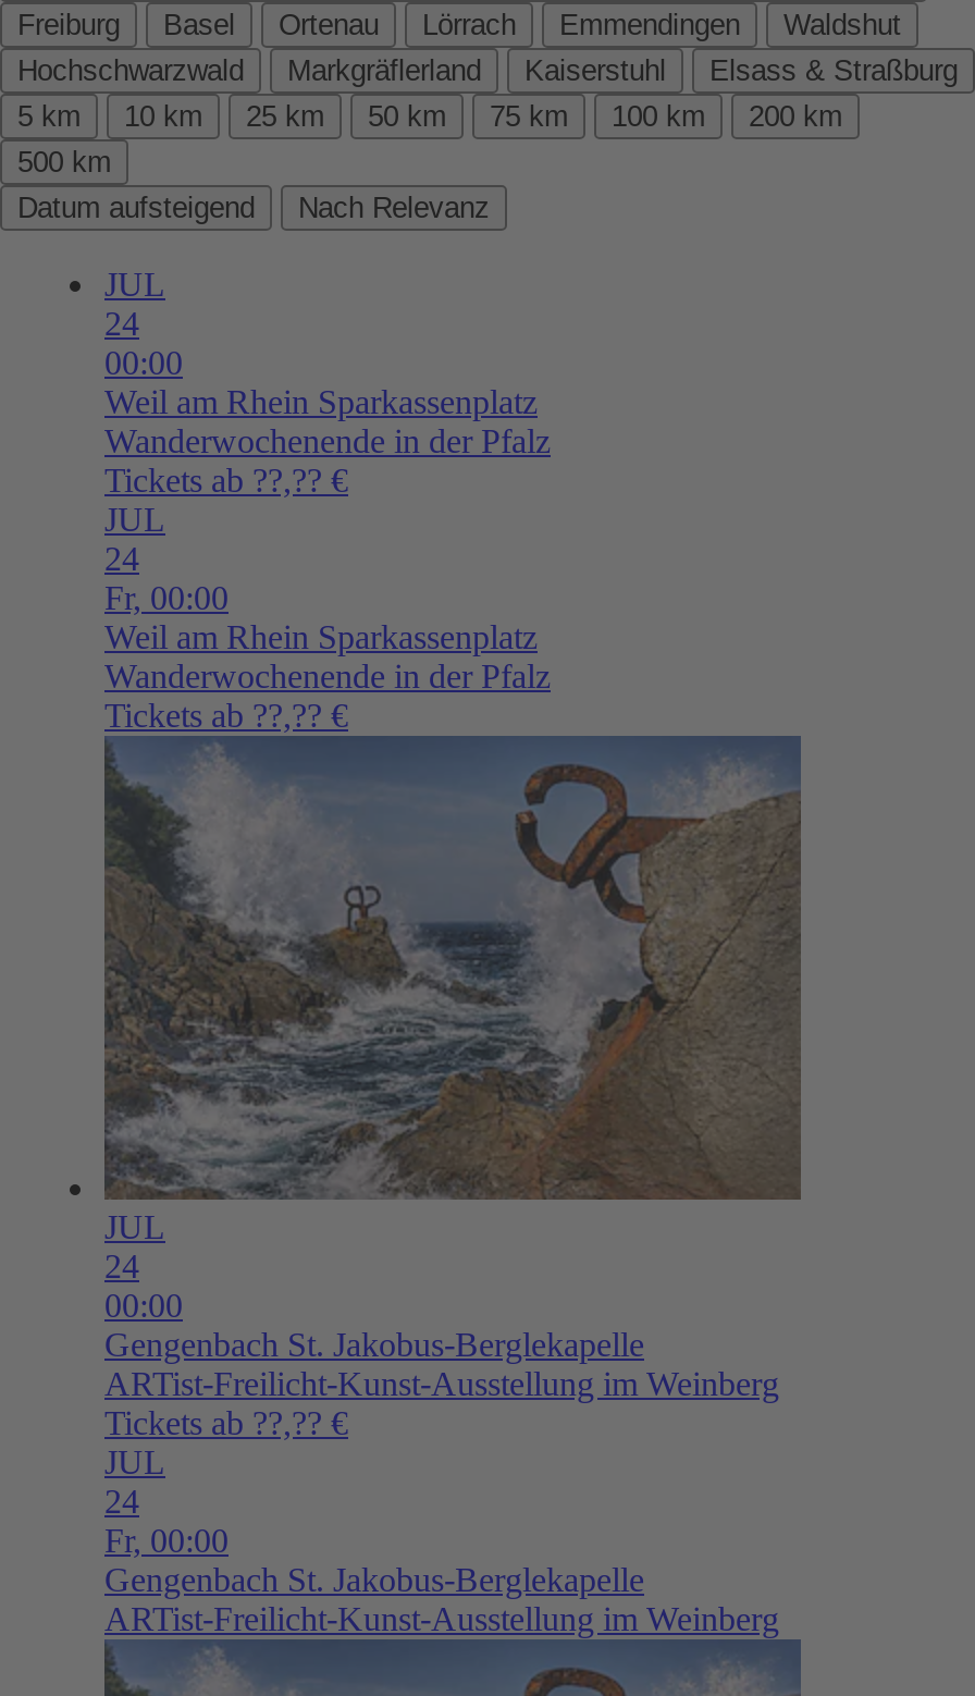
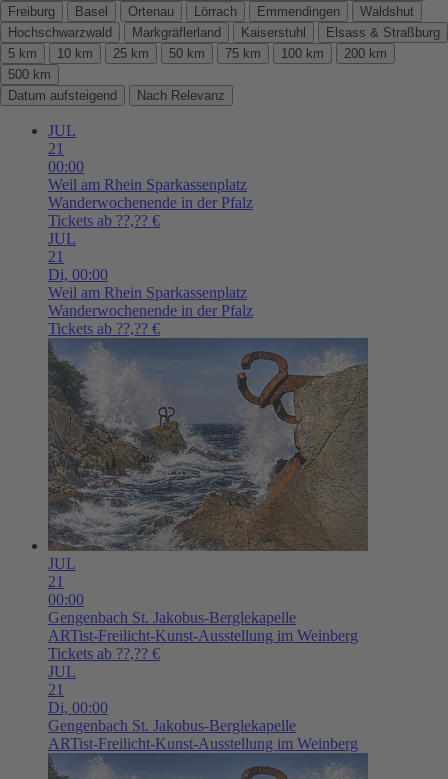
[104,304,139,341] 24 -> [48,140,64,157] 21
[104,539,229,616] 24 | Fr, 00:00 -> [48,248,108,283] 21 | Di, 00:00
[104,1247,139,1284] 24 -> [48,573,64,590] 21
[104,1482,229,1558] 24 | Fr, 00:00 -> [48,681,108,716] 21 | Di, 00:00

